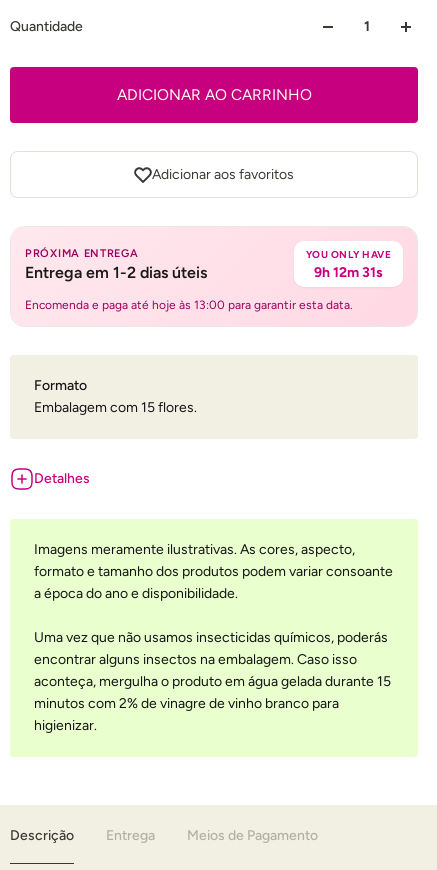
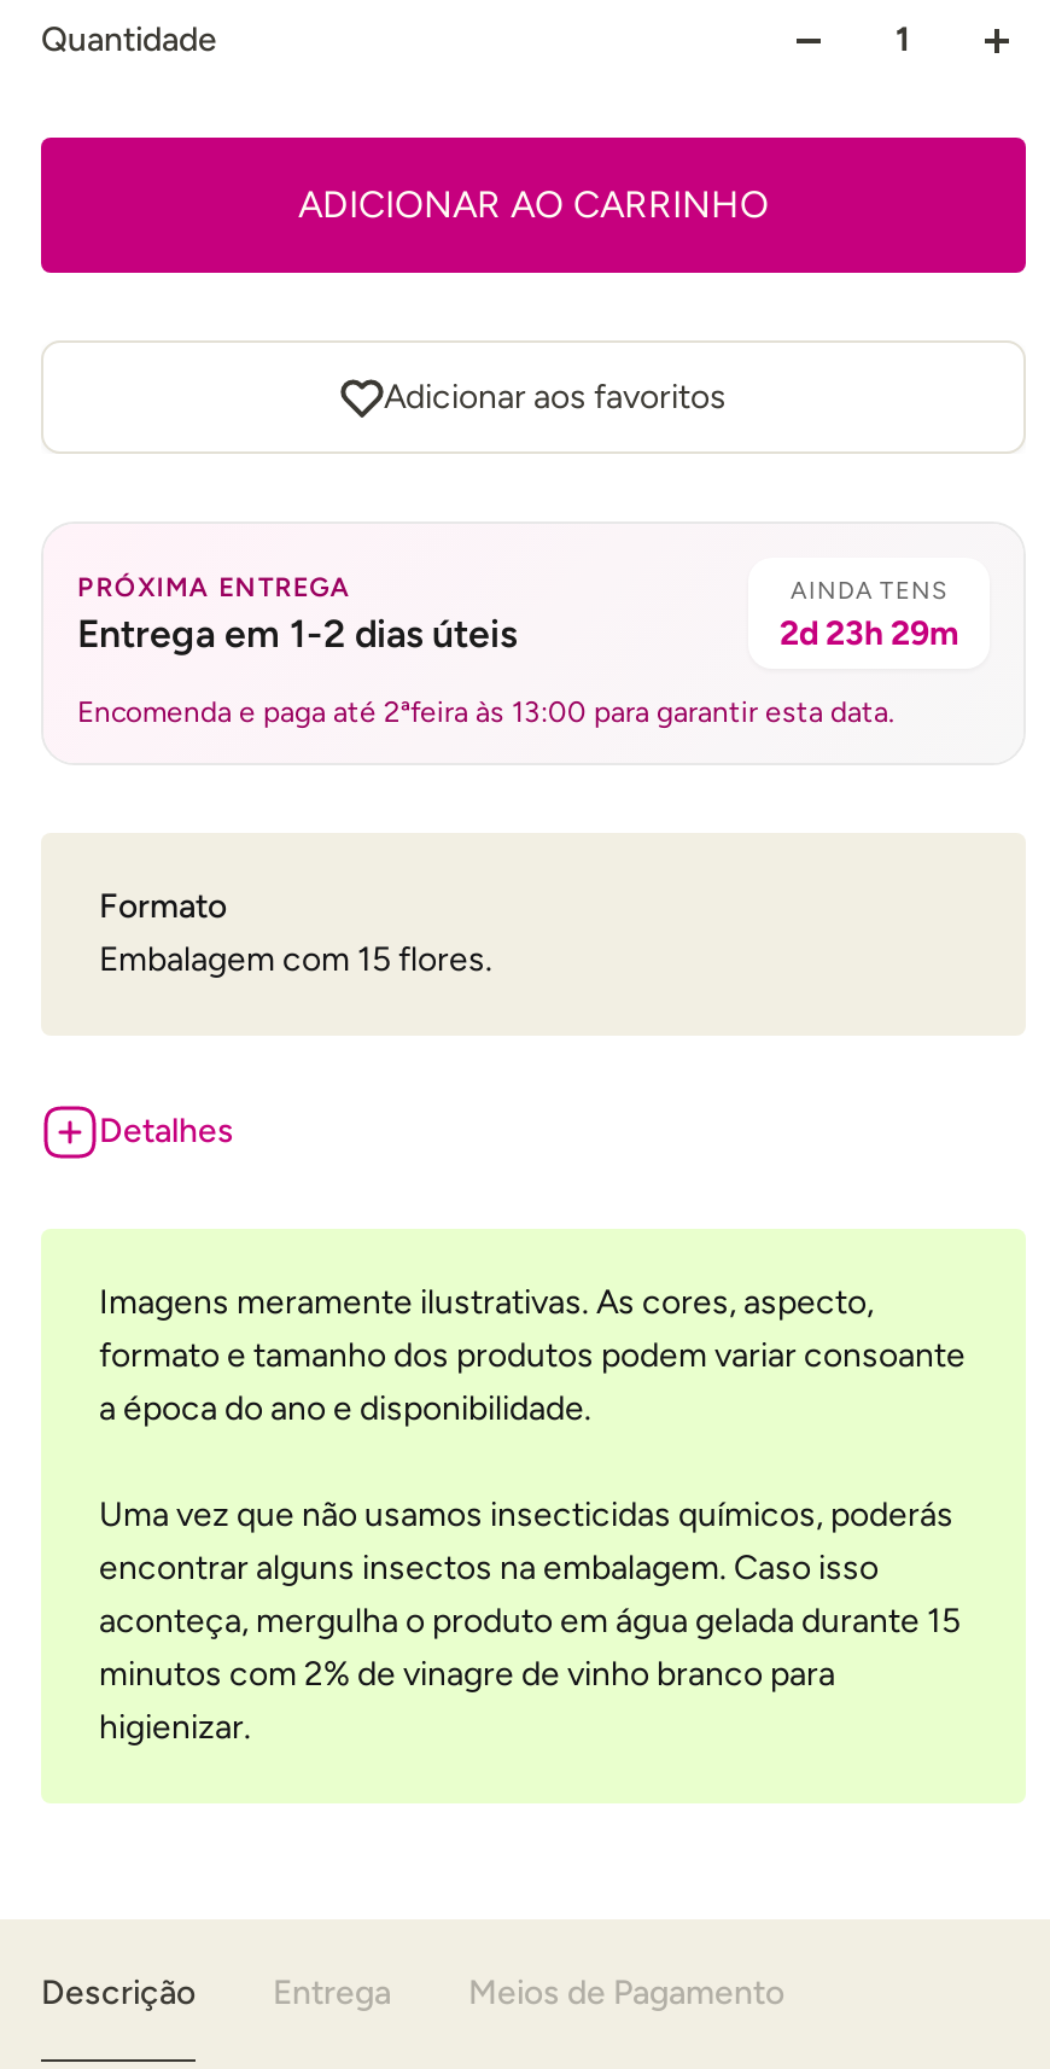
[305,248,391,281] YOU ONLY HAVE | 9h 12m 31s -> [780,575,958,654] AINDA TENS | 2d 23h 29m
[25,298,353,312] Encomenda e paga até hoje às 13:00 para garantir esta data. -> [77,695,896,729] Encomenda e paga até 2ªfeira às 13:00 para garantir esta data.

